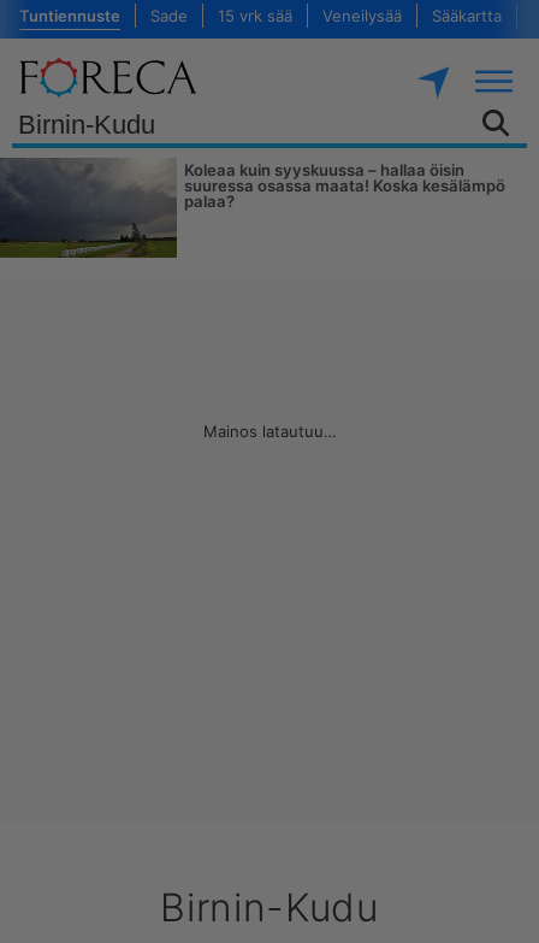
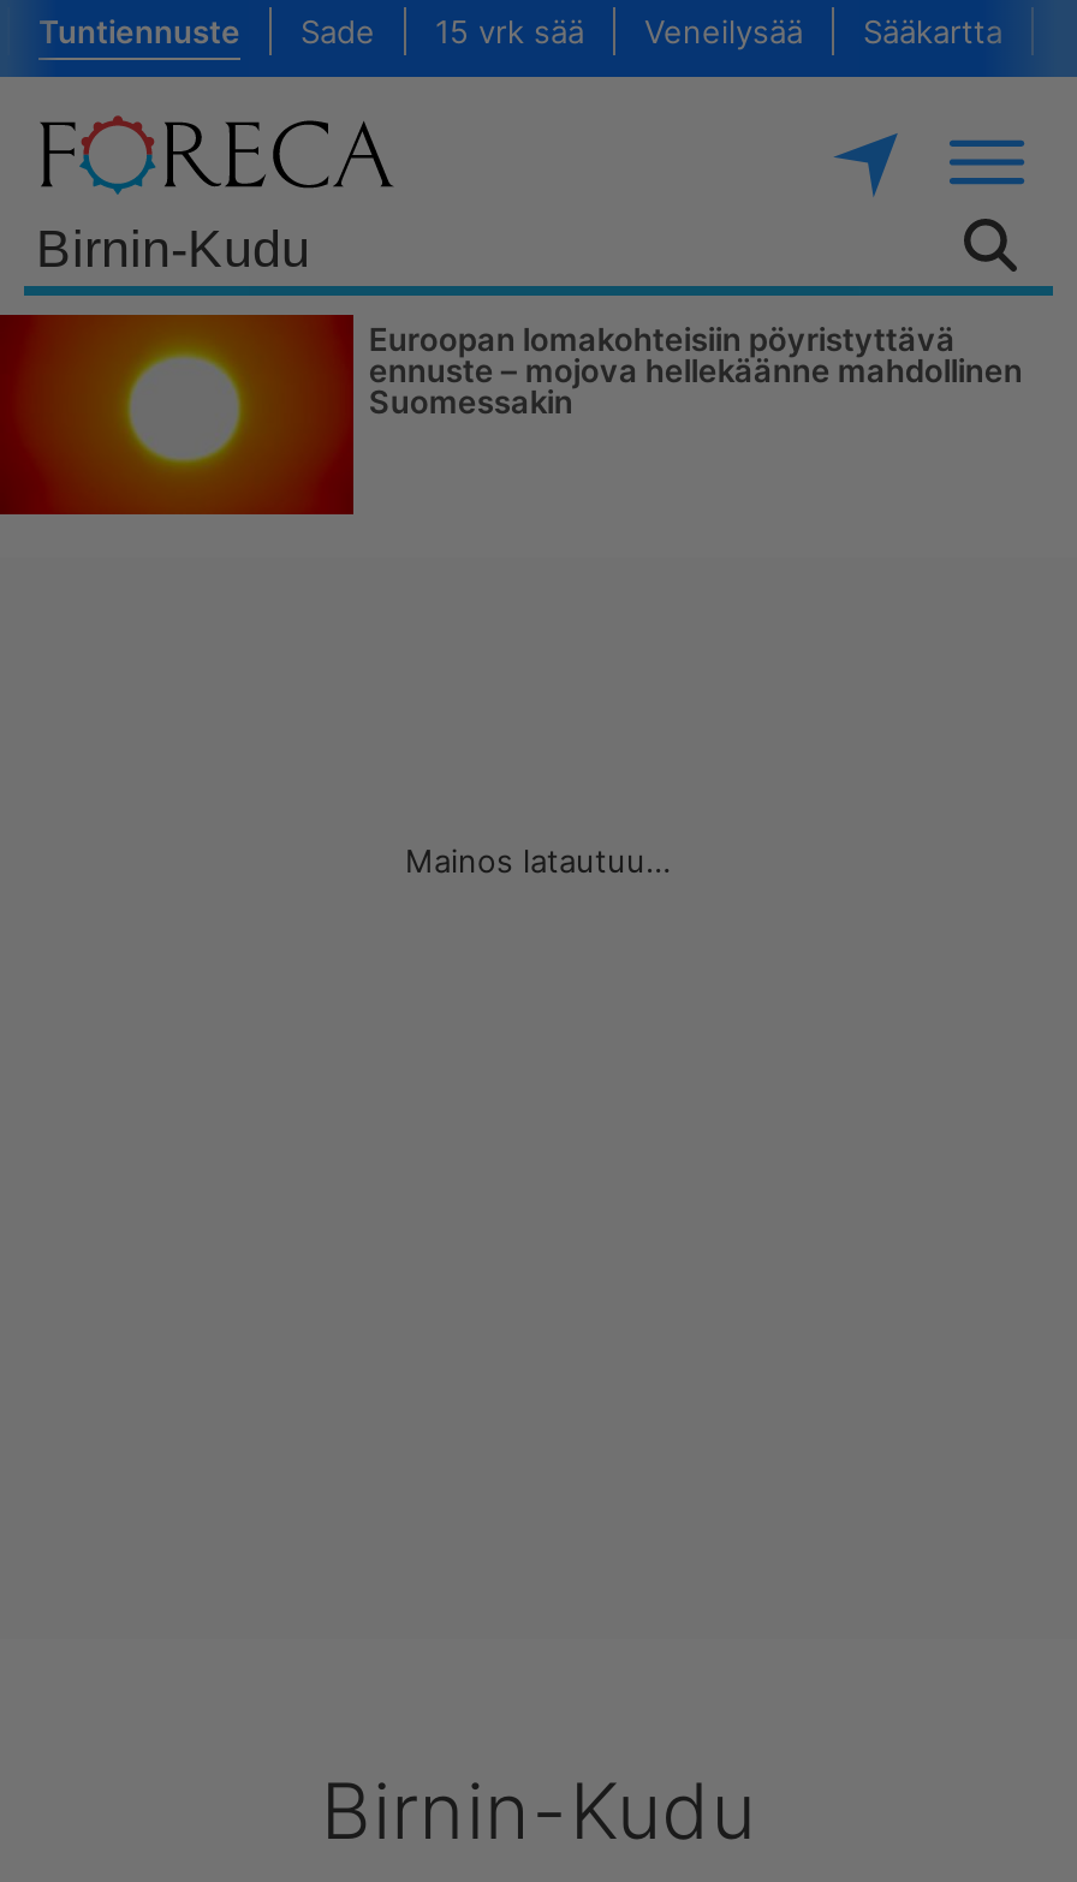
[4,157,506,259] [image] | Koleaa kuin syyskuussa – hallaa öisin | suuressa osassa maata! Koska kesälämpö | palaa? -> [7,312,1023,517] [image] | Euroopan lomakohteisiin pöyristyttävä | ennuste – mojova hellekäänne mahdollinen | Suomessakin

